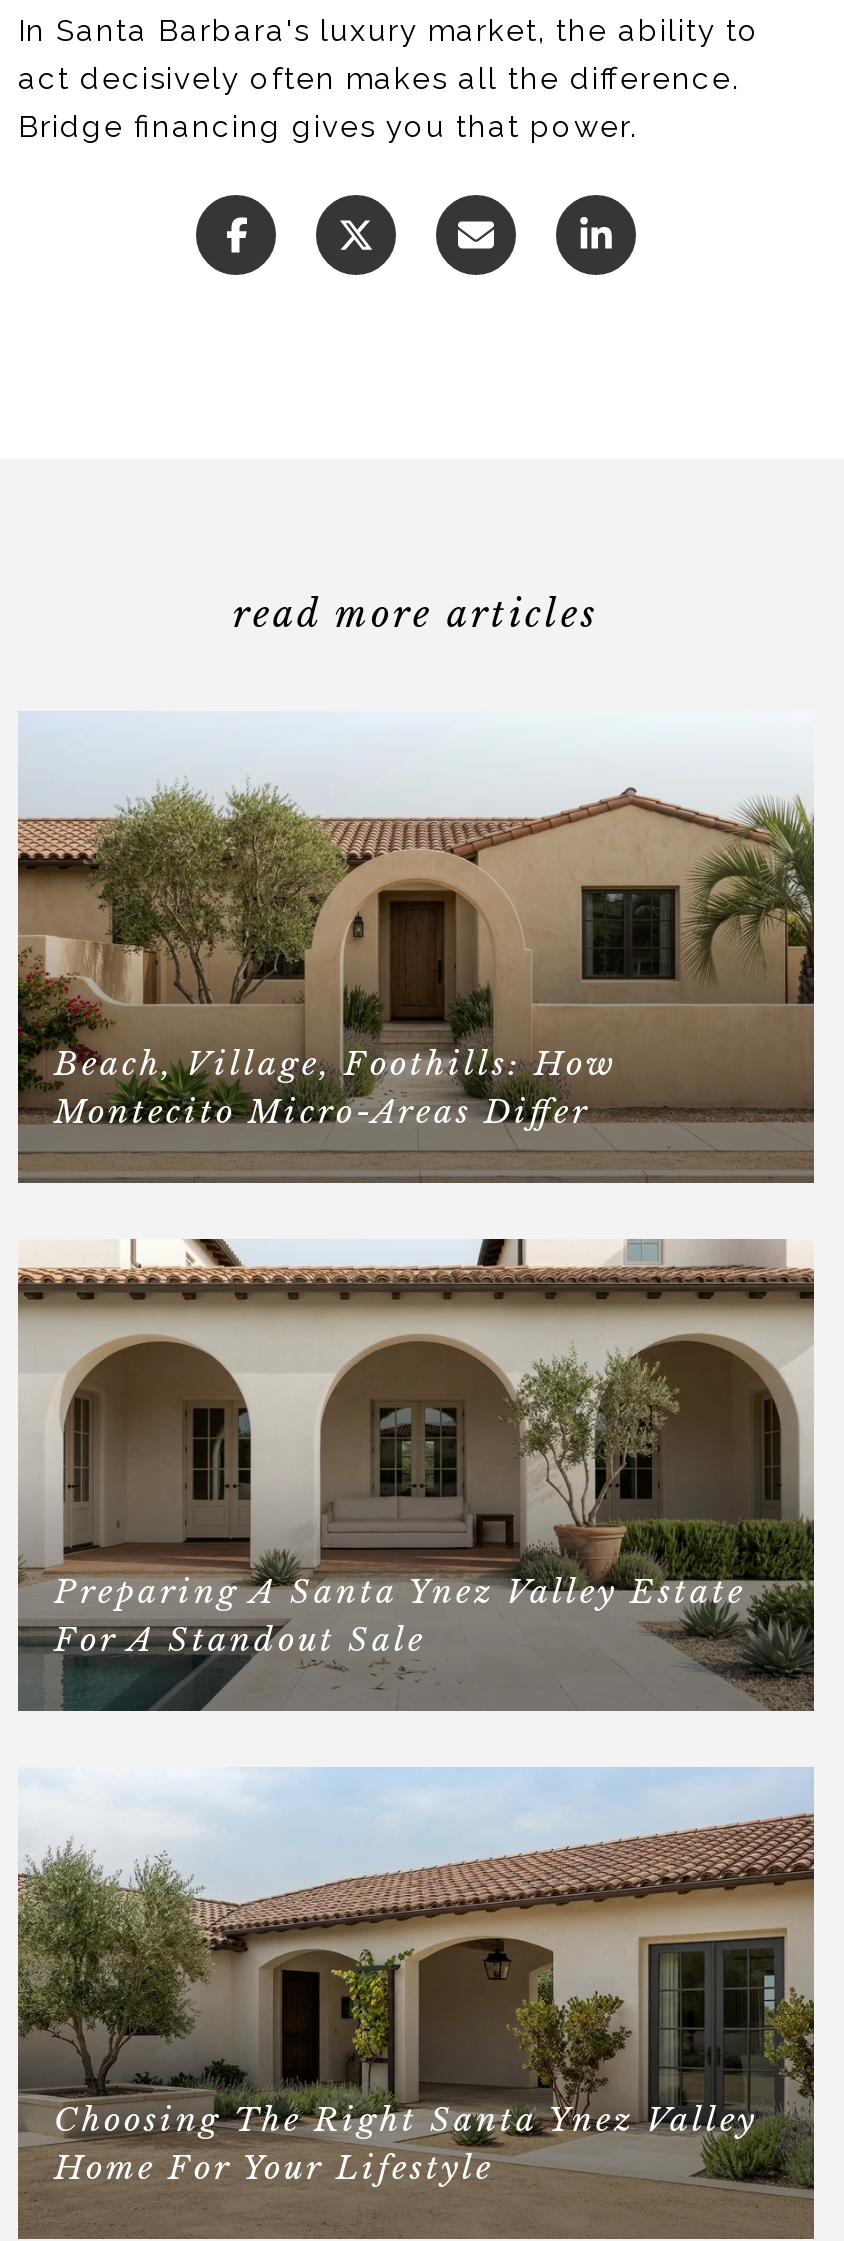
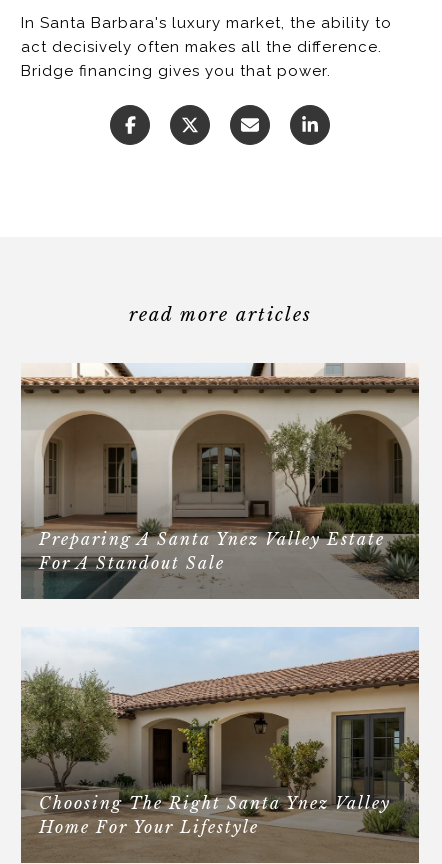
[16,713,816,1183] [image] | Beach, Village, Foothills: How | Montecito Micro-Areas Differ -> none

